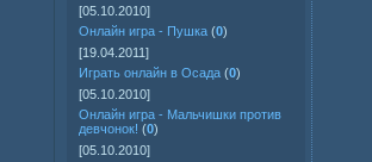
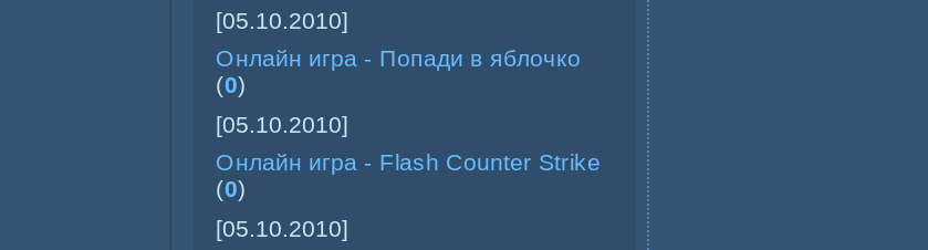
[79,24,241,80] Онлайн игра - Пушка (0) | [19.04.2011] | Играть онлайн в Осада (0) -> [216,44,581,97] Онлайн игра - Попади в яблочко | (0)
[79,107,281,136] Онлайн игра - Мальчишки против | девчонок! (0) -> [216,148,601,201] Онлайн игра - Flash Counter Strike | (0)

